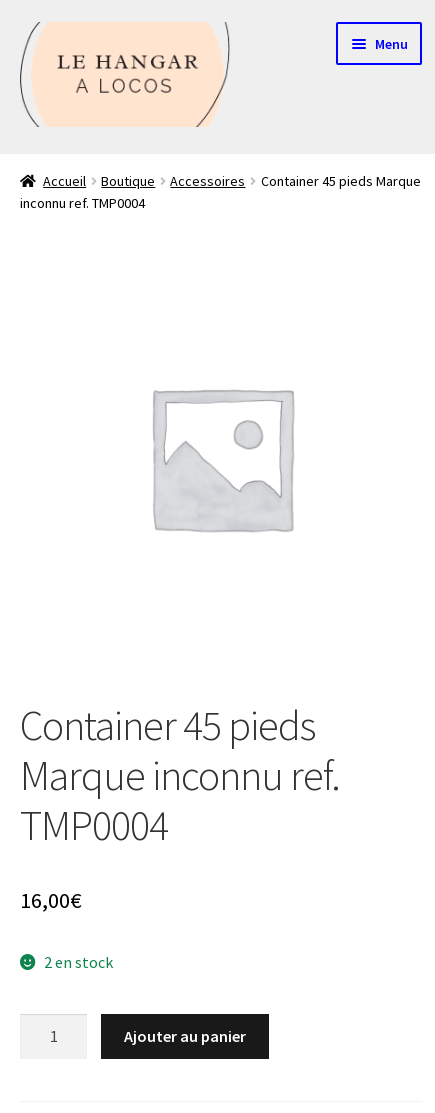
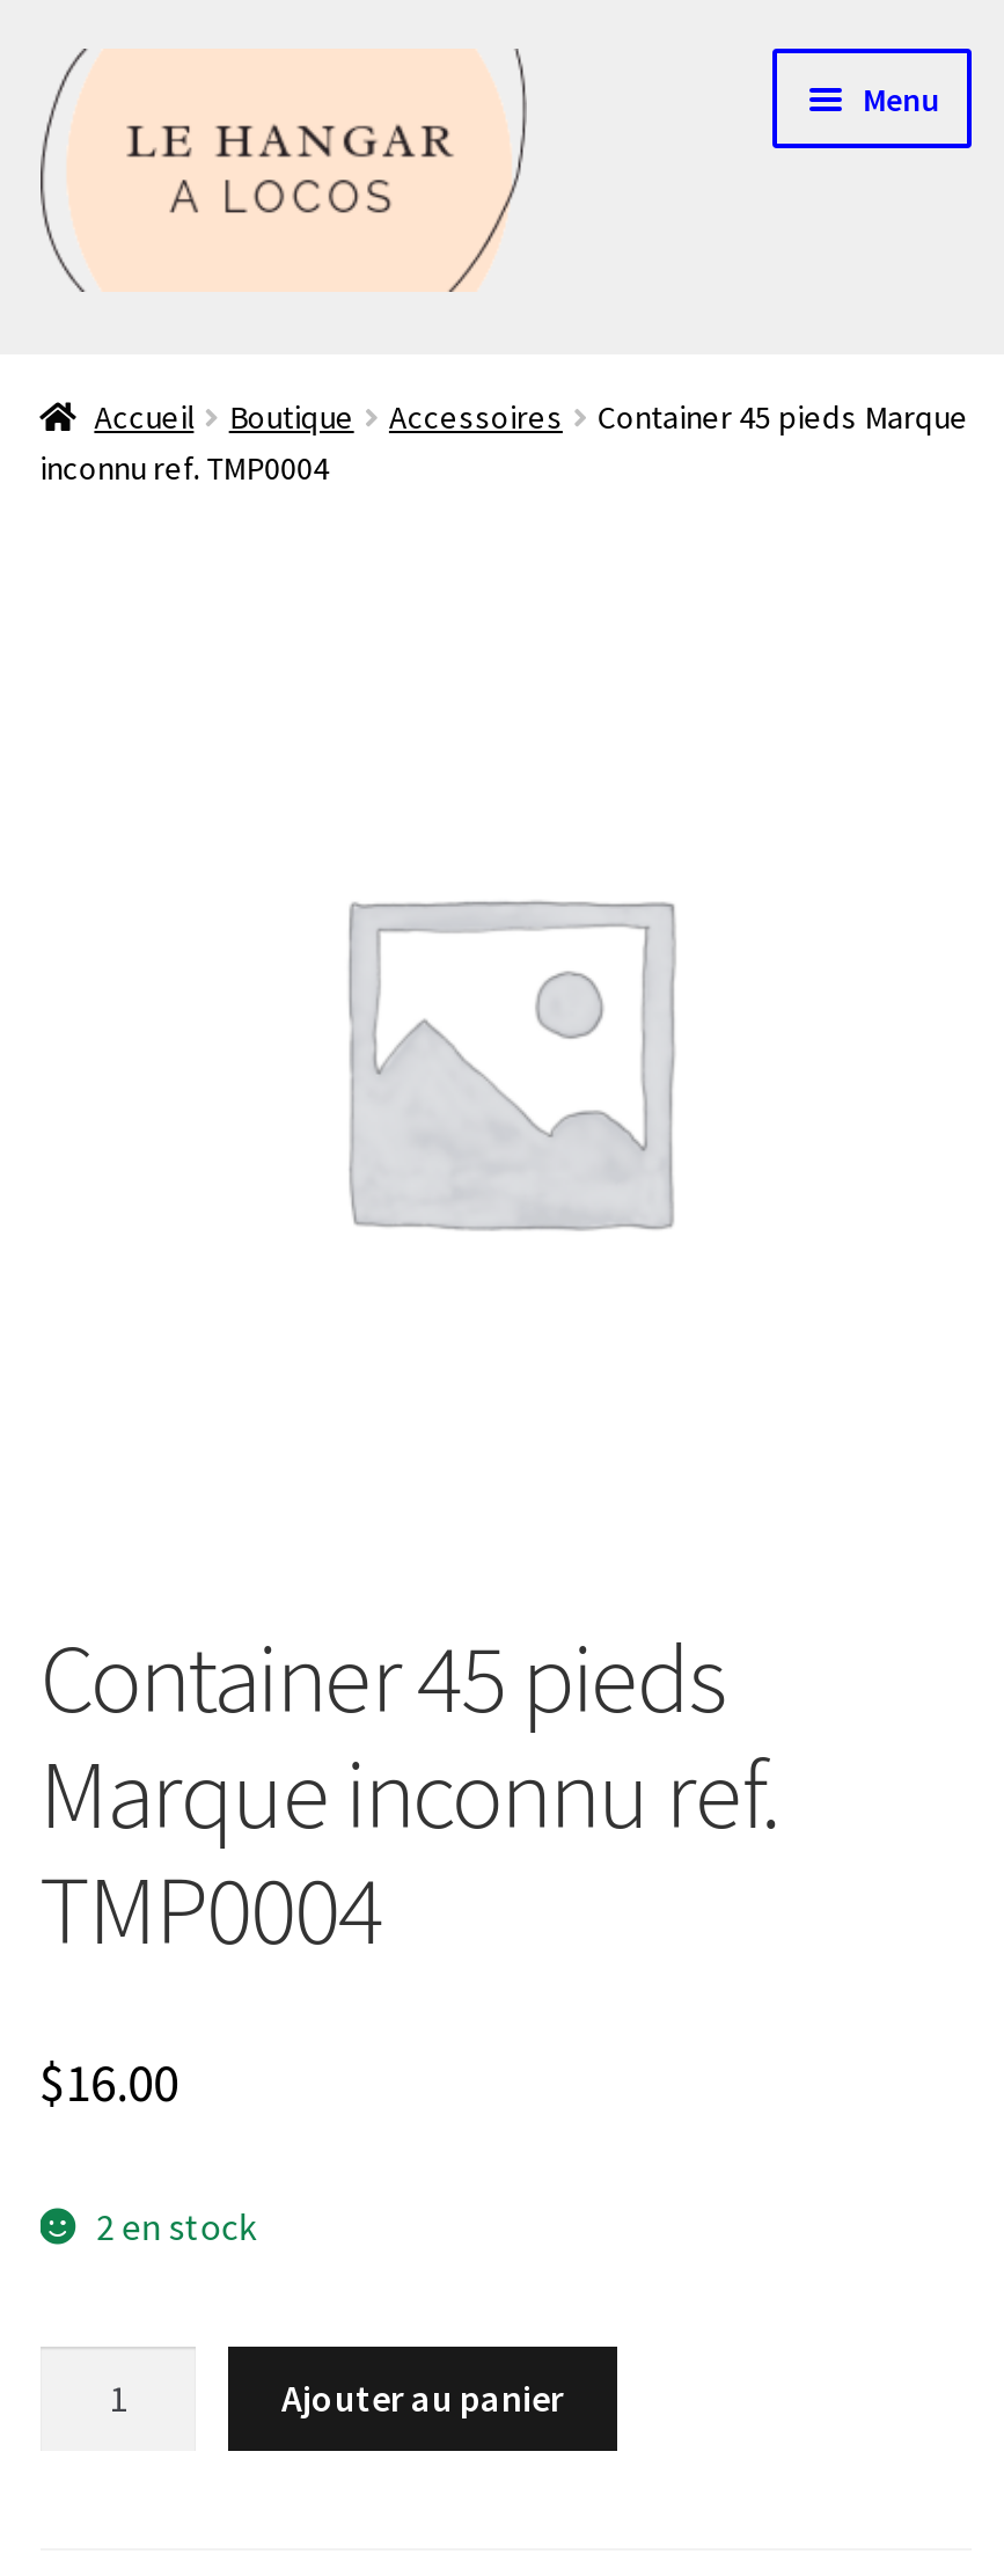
[20,886,82,914] 16,00€ -> [40,2051,179,2116] $16.00

